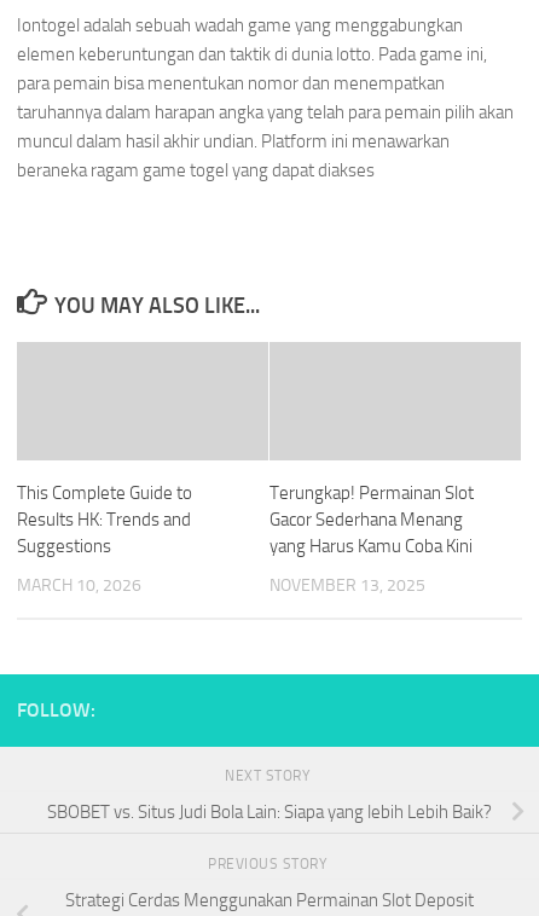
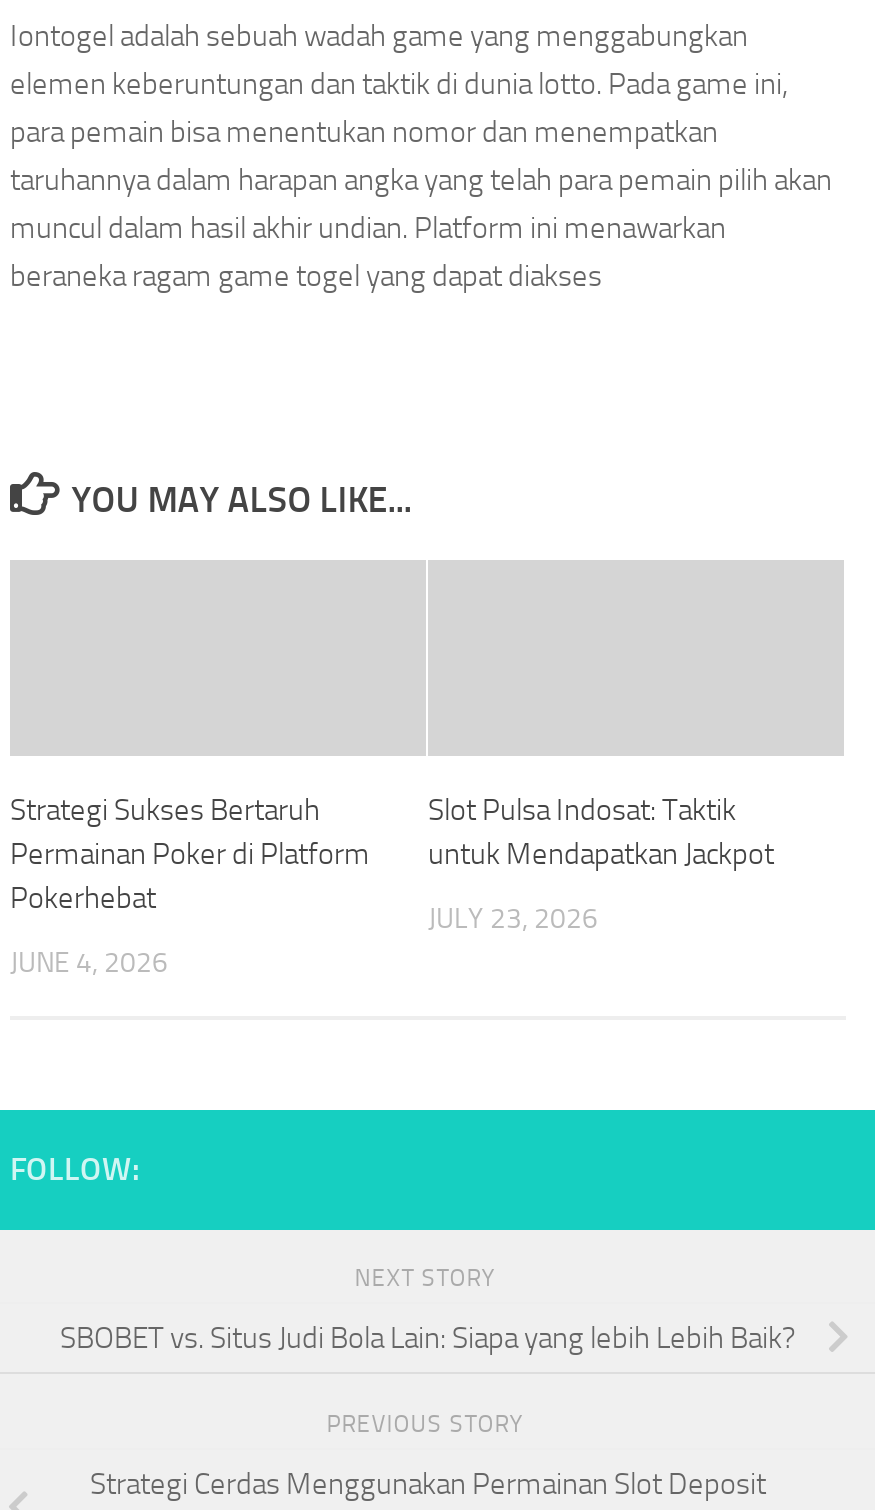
[17,482,192,557] This Complete Guide to | Results HK: Trends and | Suggestions -> [10,792,370,916] Strategi Sukses Bertaruh | Permainan Poker di Platform | Pokerhebat
[269,482,474,557] Terungkap! Permainan Slot | Gacor Sederhana Menang | yang Harus Kamu Coba Kini -> [428,792,774,872] Slot Pulsa Indosat: Taktik | untuk Mendapatkan Jackpot
[17,575,141,596] MARCH 10, 2026 -> [10,946,168,980] JUNE 4, 2026
[269,575,425,596] NOVEMBER 13, 2025 -> [428,902,598,936] JULY 23, 2026

